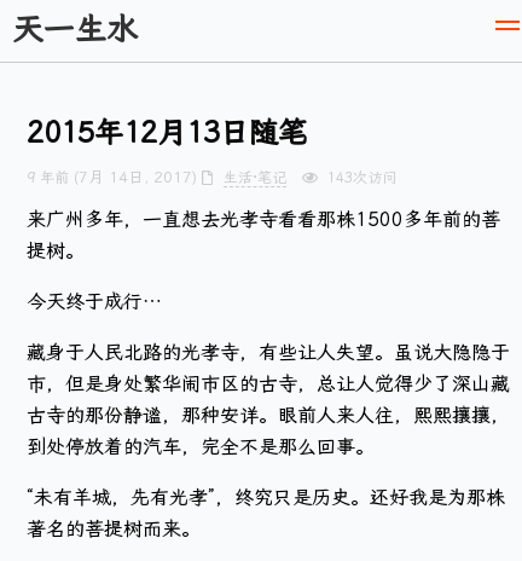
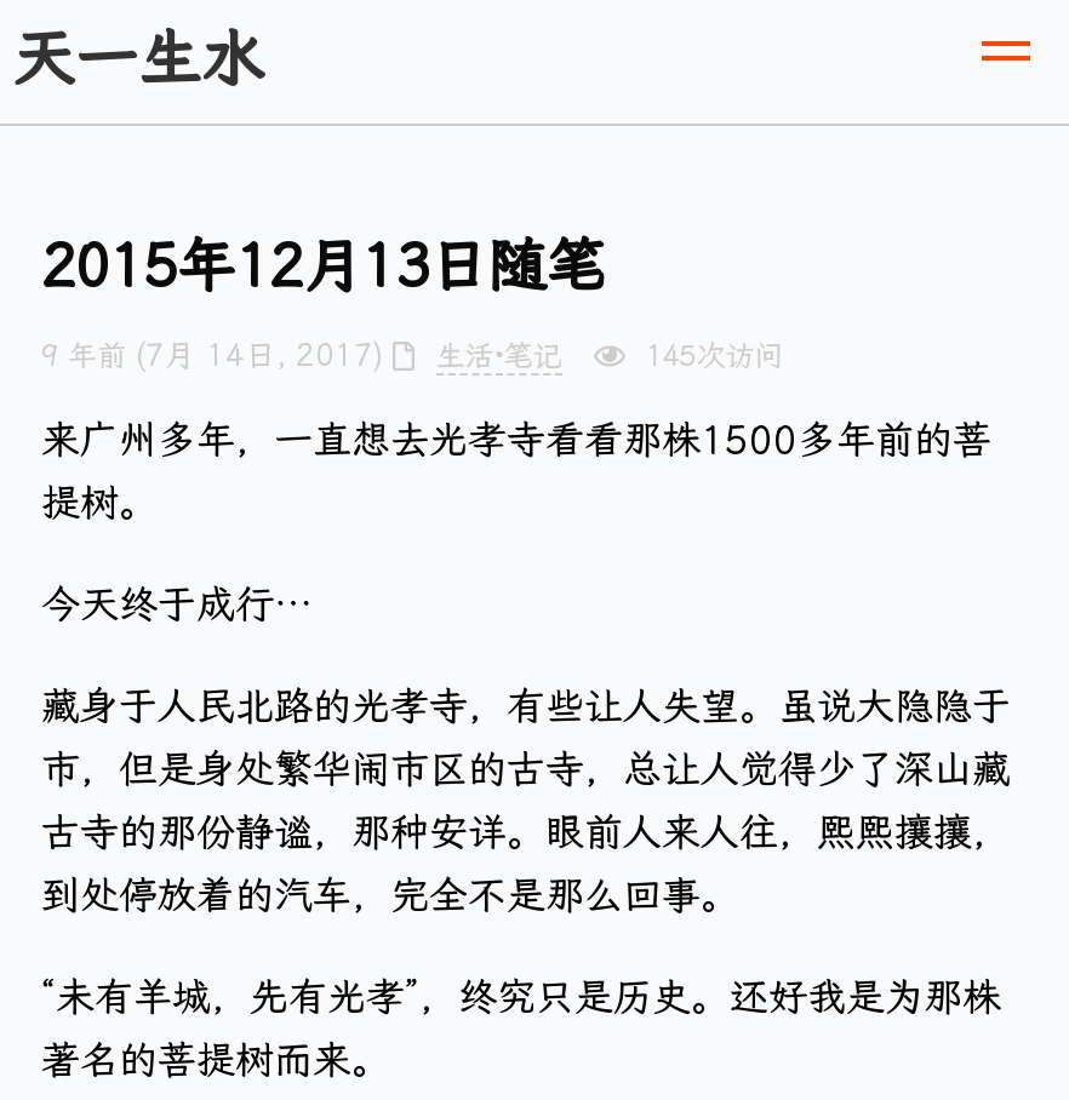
[328,169,396,186] 143次访问 -> [645,339,783,373] 145次访问

